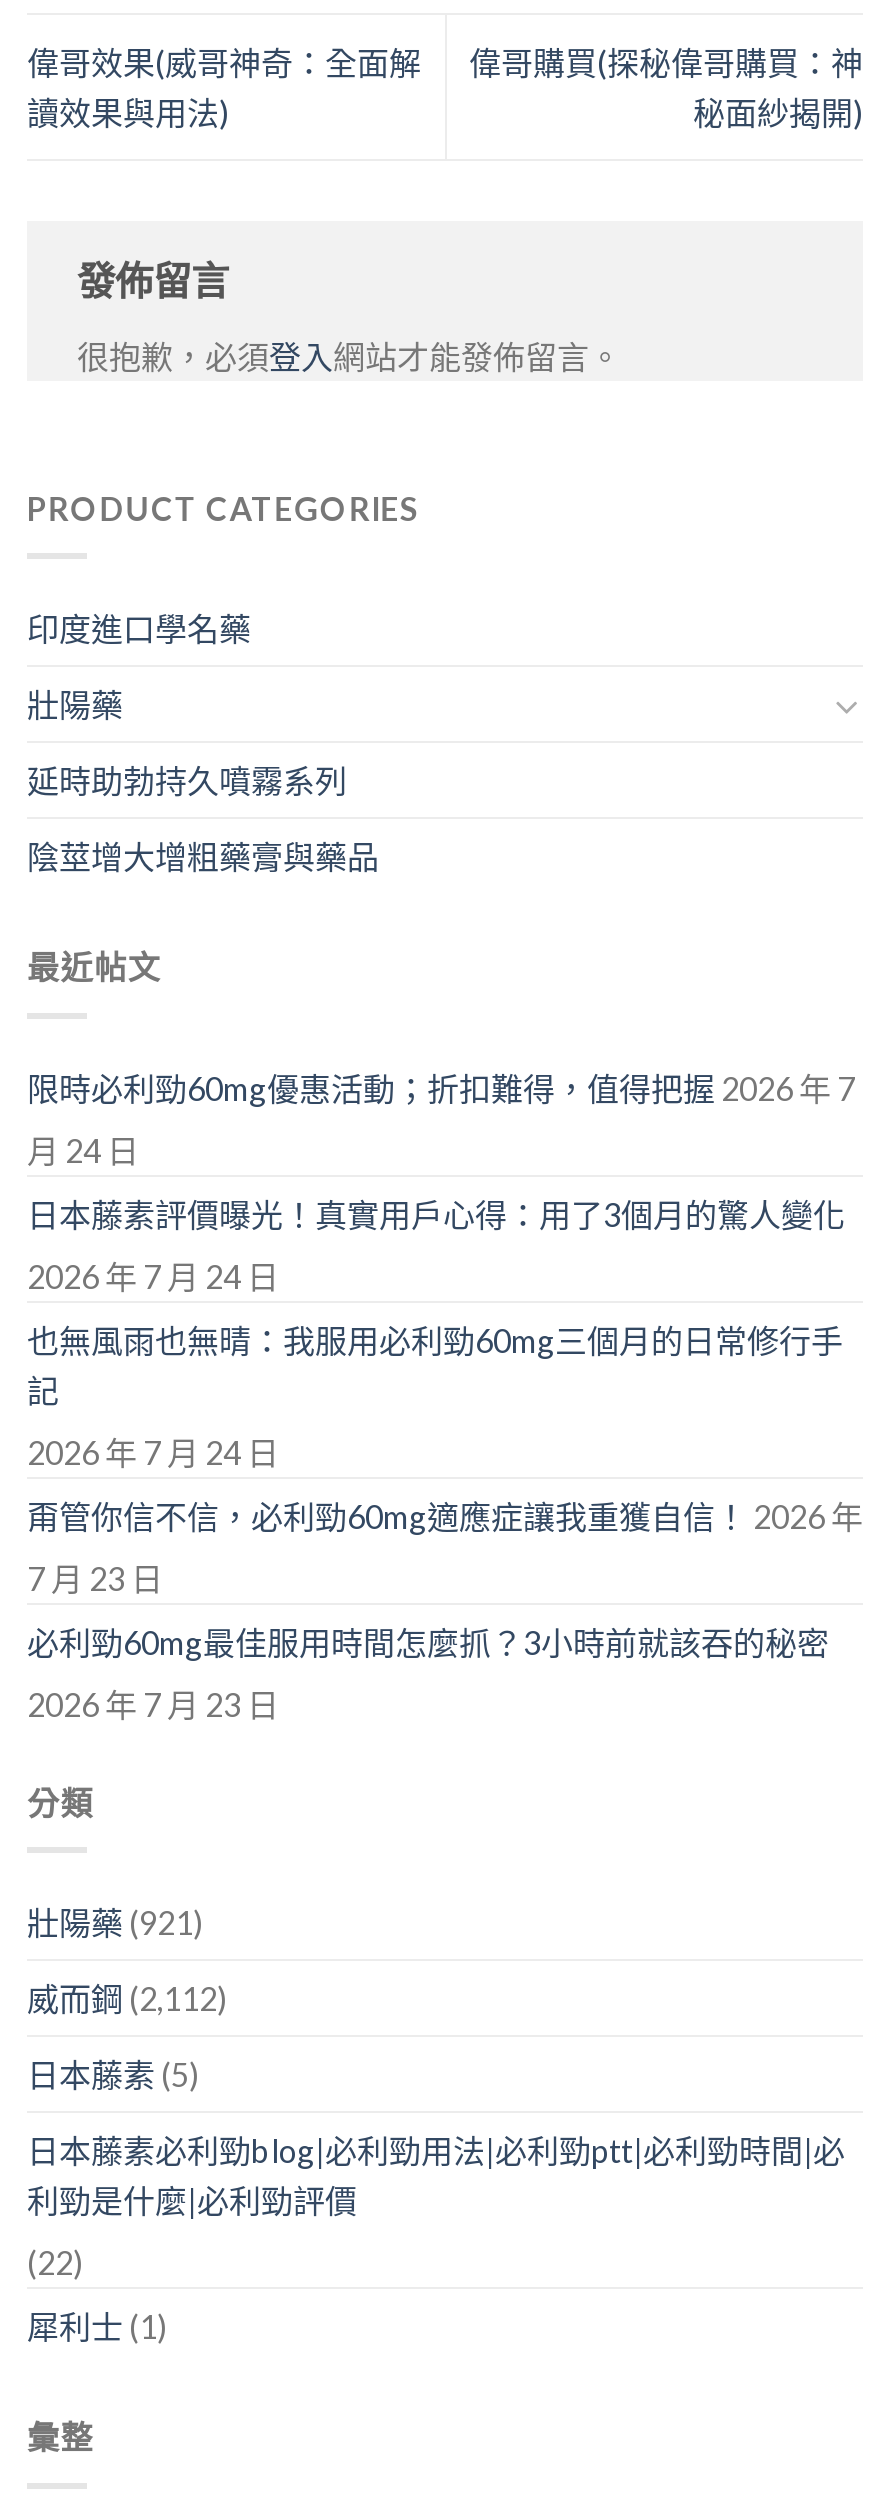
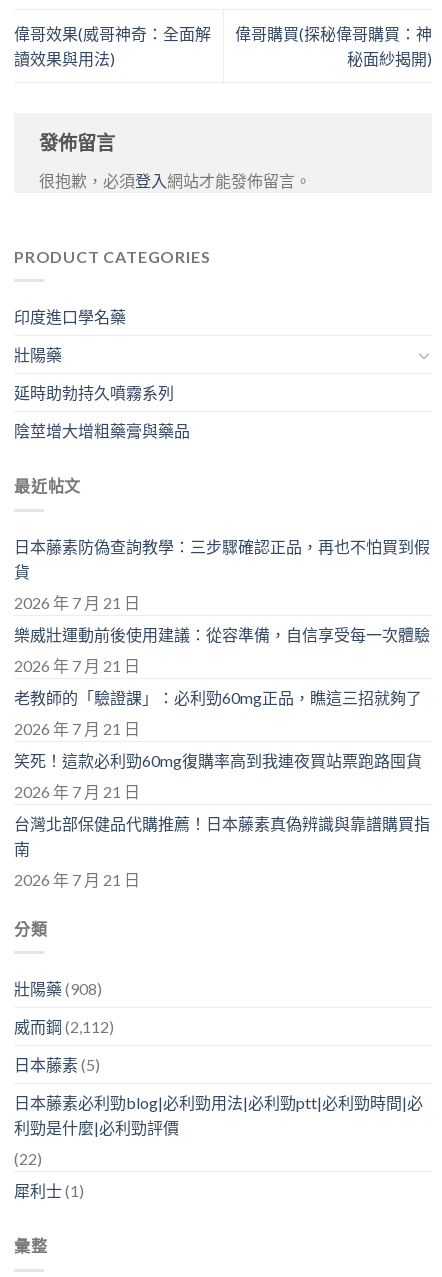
[27,1068,855,1106] 限時必利勁60mg優惠活動；折扣難得，值得把握 2026 年 7 -> [14,537,430,581] 日本藤素防偽查詢教學：三步驟確認正品，再也不怕買到假 | 貨
[27,1130,139,1168] 月 24 日 -> [14,593,140,612] 2026 年 7 月 21 日
[27,1194,845,1232] 日本藤素評價曝光！真實用戶心得：用了3個月的驚人變化 -> [14,625,430,644] 樂威壯運動前後使用建議：從容準備，自信享受每一次體驗
[27,1256,279,1294] 2026 年 7 月 24 日 -> [14,656,140,675] 2026 年 7 月 21 日
[27,1320,843,1408] 也無風雨也無晴：我服用必利勁60mg三個月的日常修行手 | 記 -> [14,688,422,707] 老教師的「驗證課」：必利勁60mg正品，瞧這三招就夠了
[27,1432,279,1470] 2026 年 7 月 24 日 -> [14,719,140,738] 2026 年 7 月 21 日
[27,1496,863,1534] 甭管你信不信，必利勁60mg適應症讓我重獲自信！ 2026 年 -> [14,751,422,770] 笑死！這款必利勁60mg復購率高到我連夜買站票跑路囤貨
[27,1558,163,1596] 7 月 23 日 -> [14,782,140,801] 2026 年 7 月 21 日
[27,1622,829,1660] 必利勁60mg最佳服用時間怎麼抓？3小時前就該吞的秘密 -> [14,814,430,858] 台灣北部保健品代購推薦！日本藤素真偽辨識與靠譜購買指 | 南
[27,1684,279,1722] 2026 年 7 月 23 日 -> [14,870,140,889] 2026 年 7 月 21 日
[27,1903,203,1941] 壯陽藥(921) -> [14,979,102,998] 壯陽藥(908)

